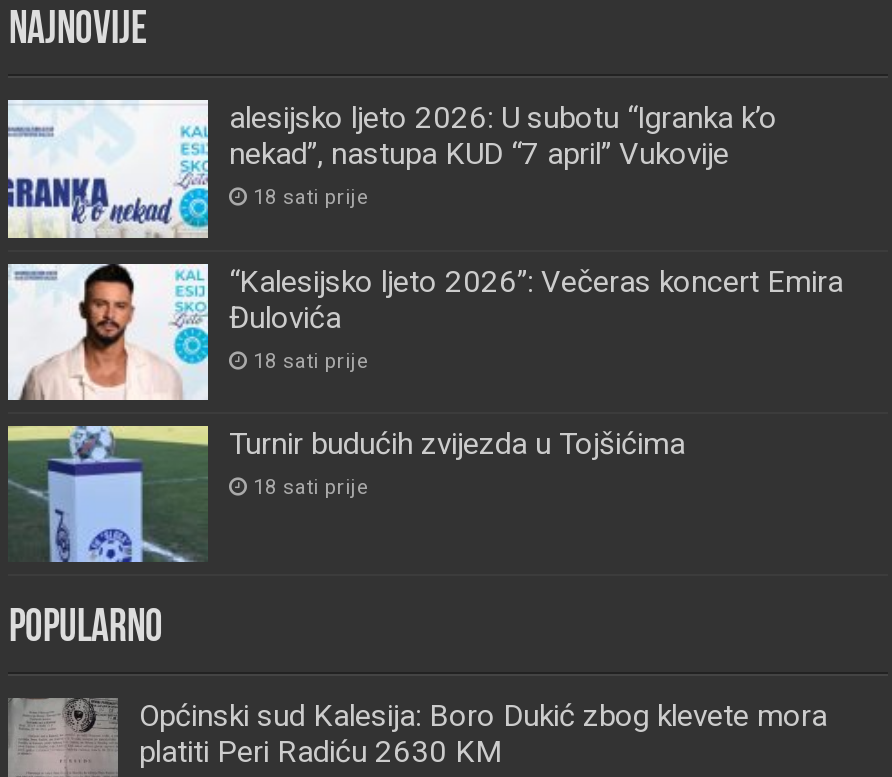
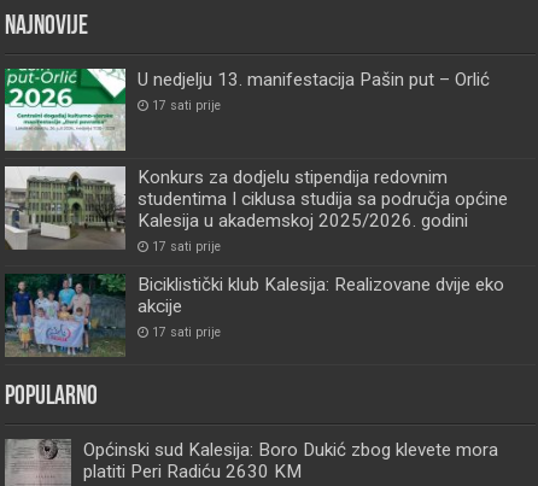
[6,97,777,239] [image] | alesijsko ljeto 2026: U subotu “Igranka k’o | nekad”, nastupa KUD “7 april” Vukovije | 18 sati prije -> [4,68,490,151] [image] | U nedjelju 13. manifestacija Pašin put – Orlić | 17 sati prije
[6,263,843,403] [image] | “Kalesijsko ljeto 2026”: Večeras koncert Emira | Đulovića | 18 sati prije -> [5,165,508,255] [image] | Konkurs za dodjelu stipendija redovnim | studentima I ciklusa studija sa područja općine | Kalesija u akademskoj 2025/2026. godini | 17 sati prije
[6,423,685,563] [image] | Turnir budućih zvijezda u Tojšićima | 18 sati prije -> [5,274,505,357] [image] | Biciklistički klub Kalesija: Realizovane dvije eko | akcije | 17 sati prije

